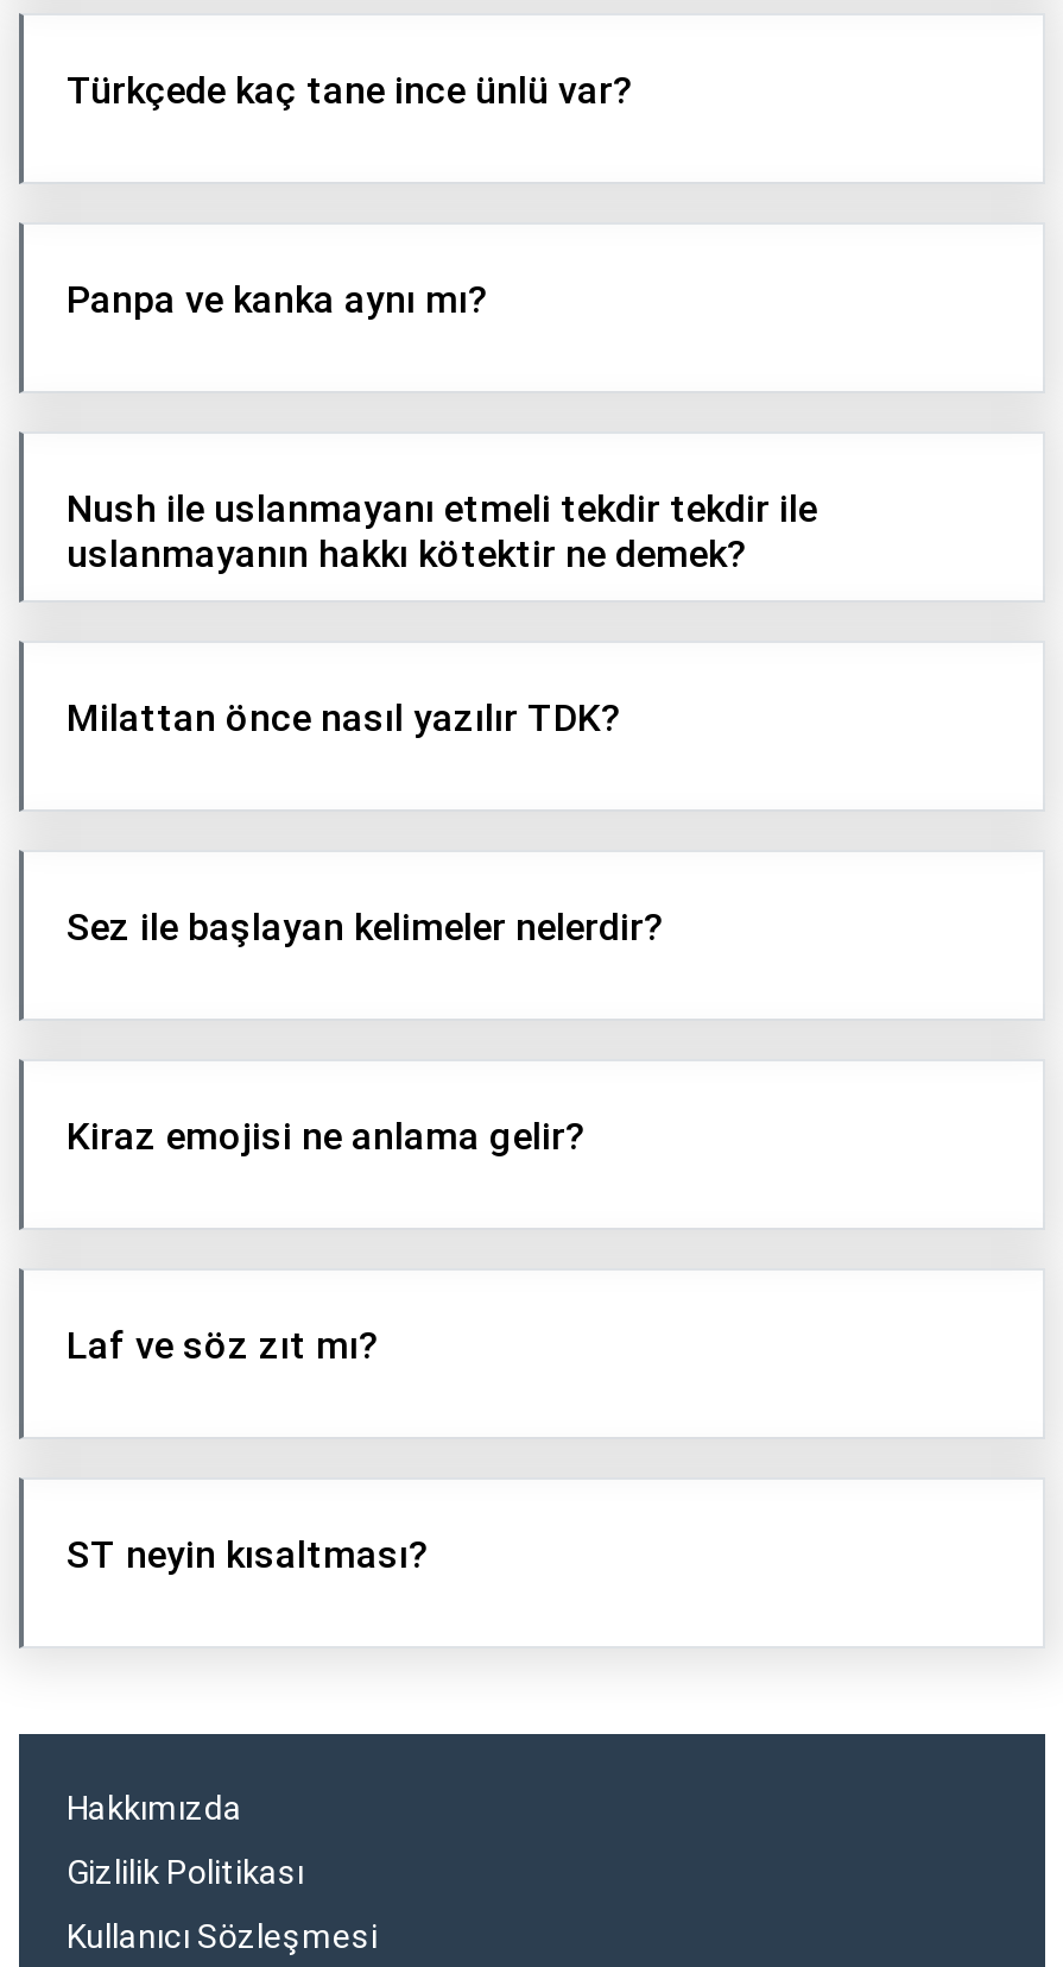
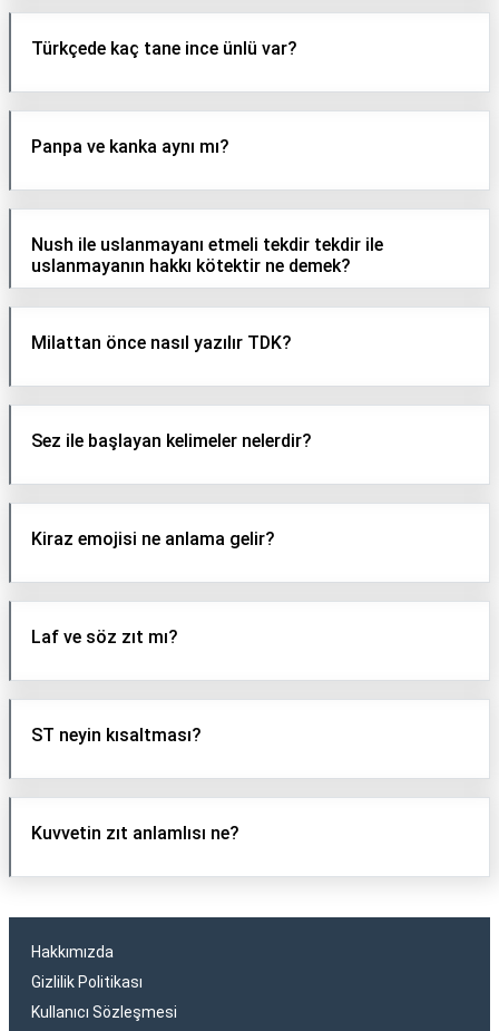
none -> [31,823,239,844] Kuvvetin zıt anlamlısı ne?

